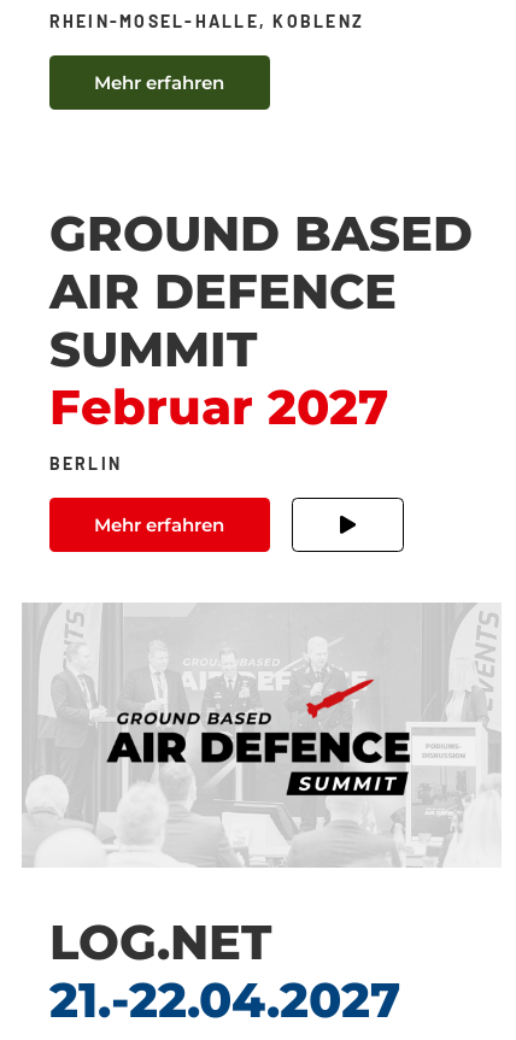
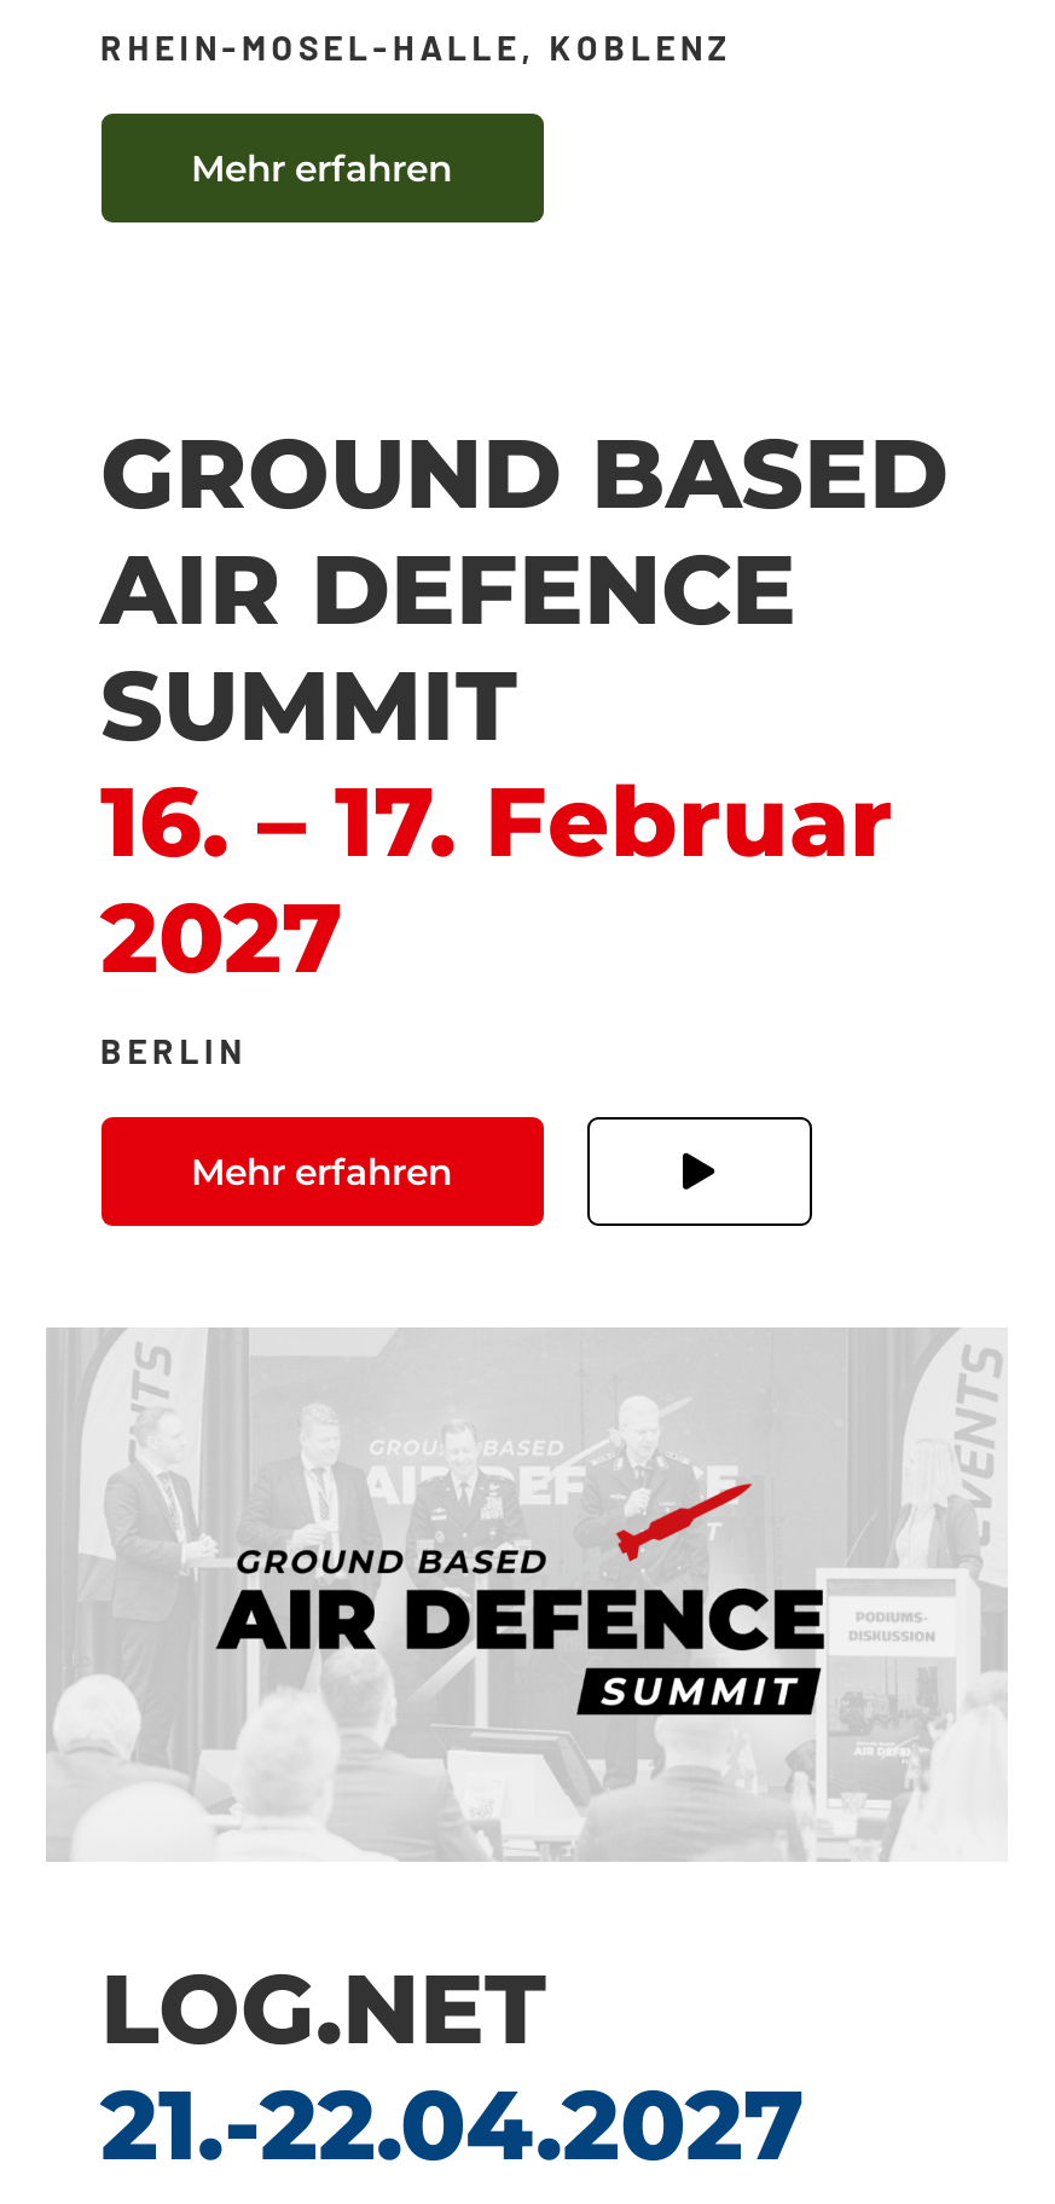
[49,377,388,436] Februar 2027 -> [100,761,893,995] 16. – 17. Februar | 2027

